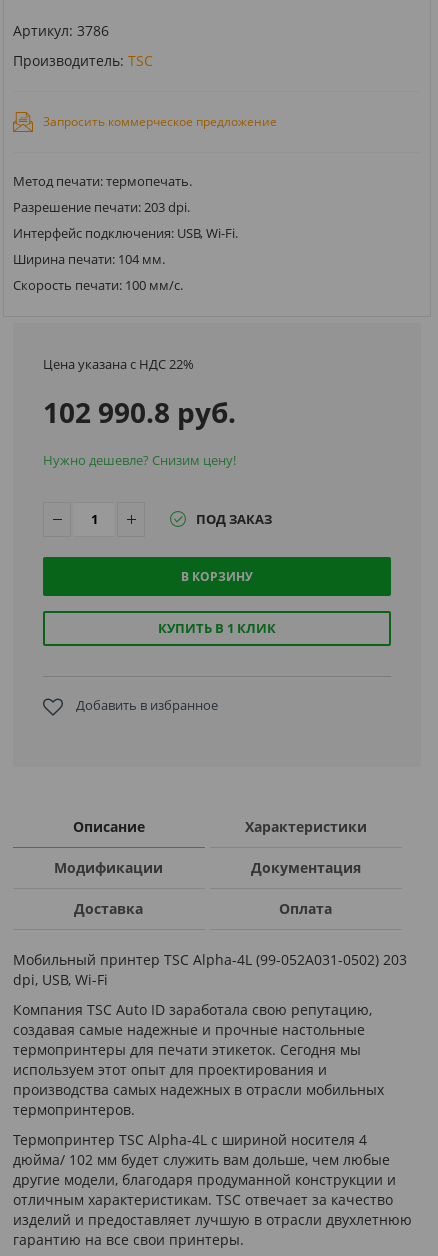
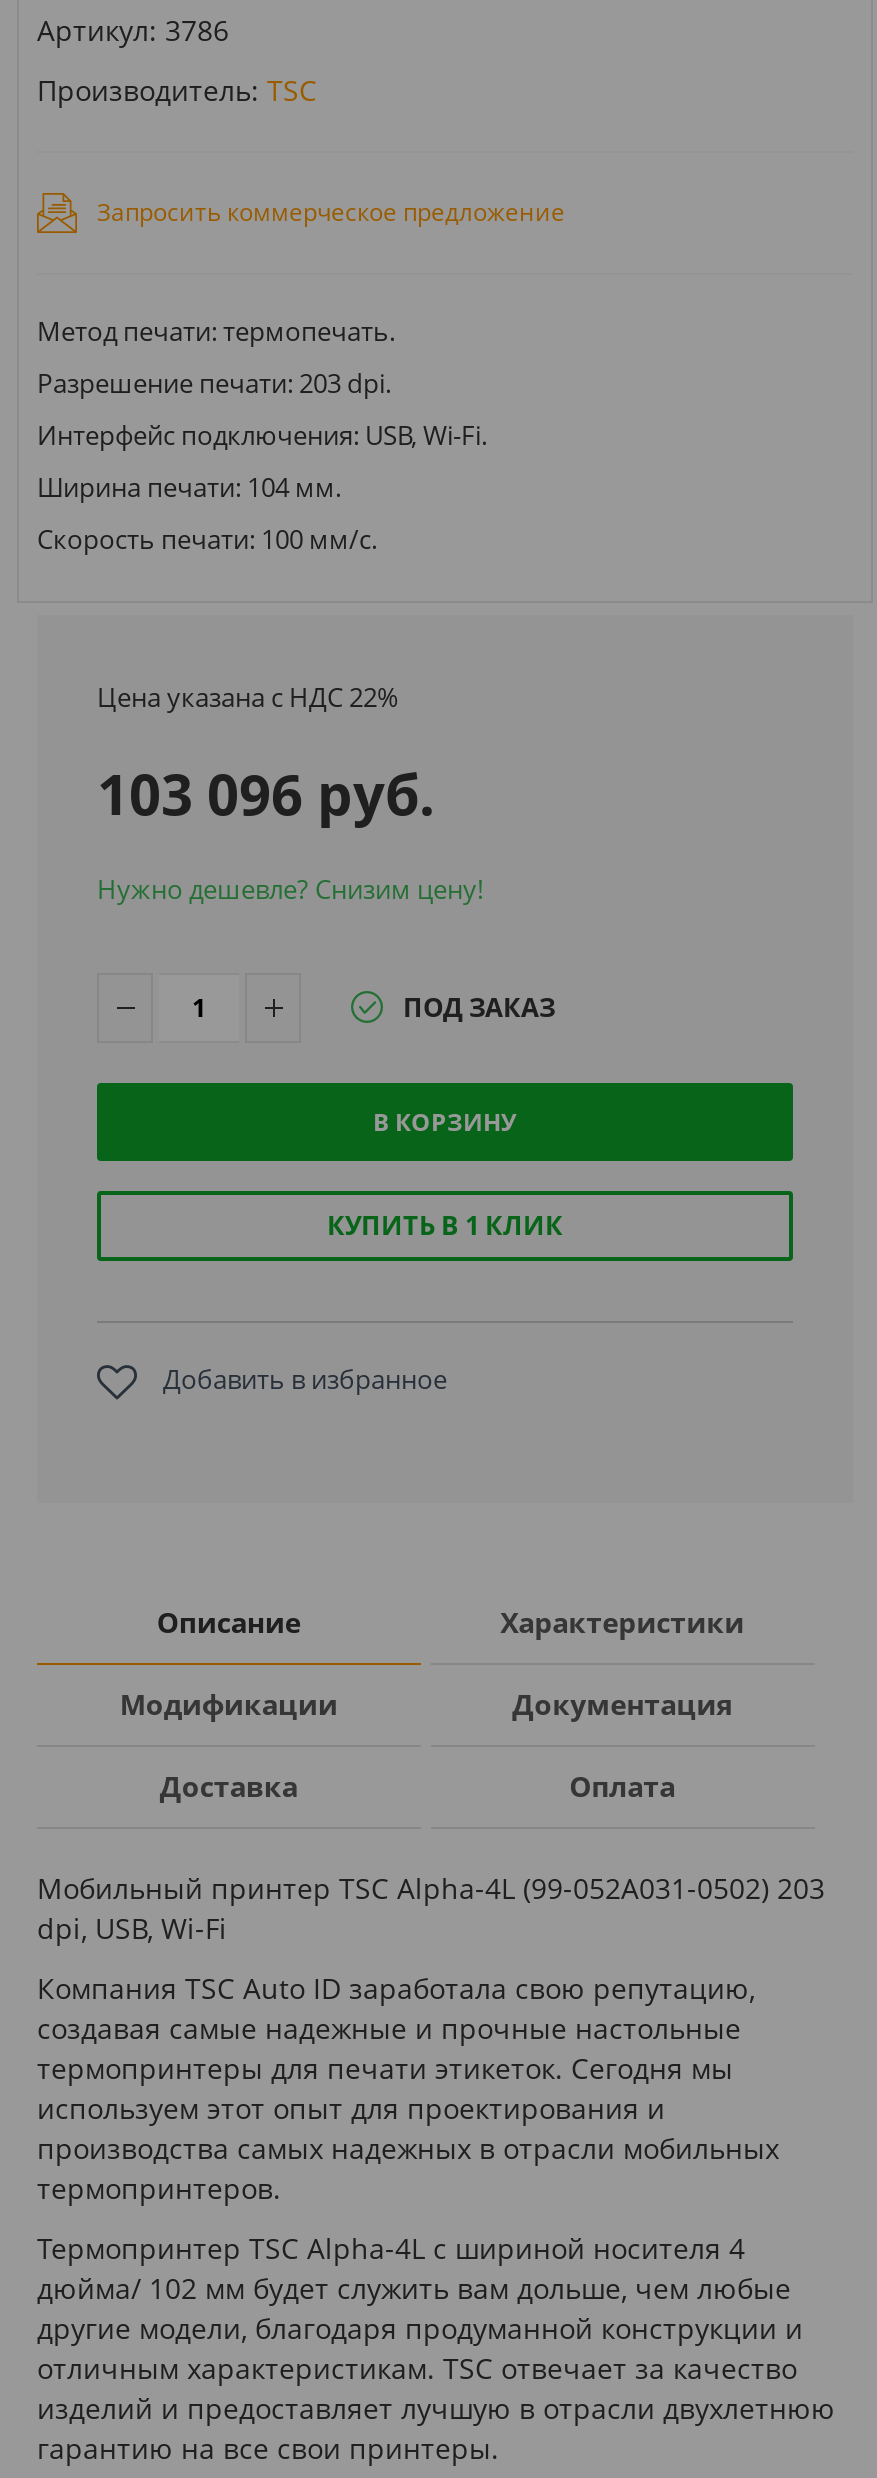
[43,393,236,431] 102 990.8 руб. -> [97,754,435,830] 103 096 руб.

